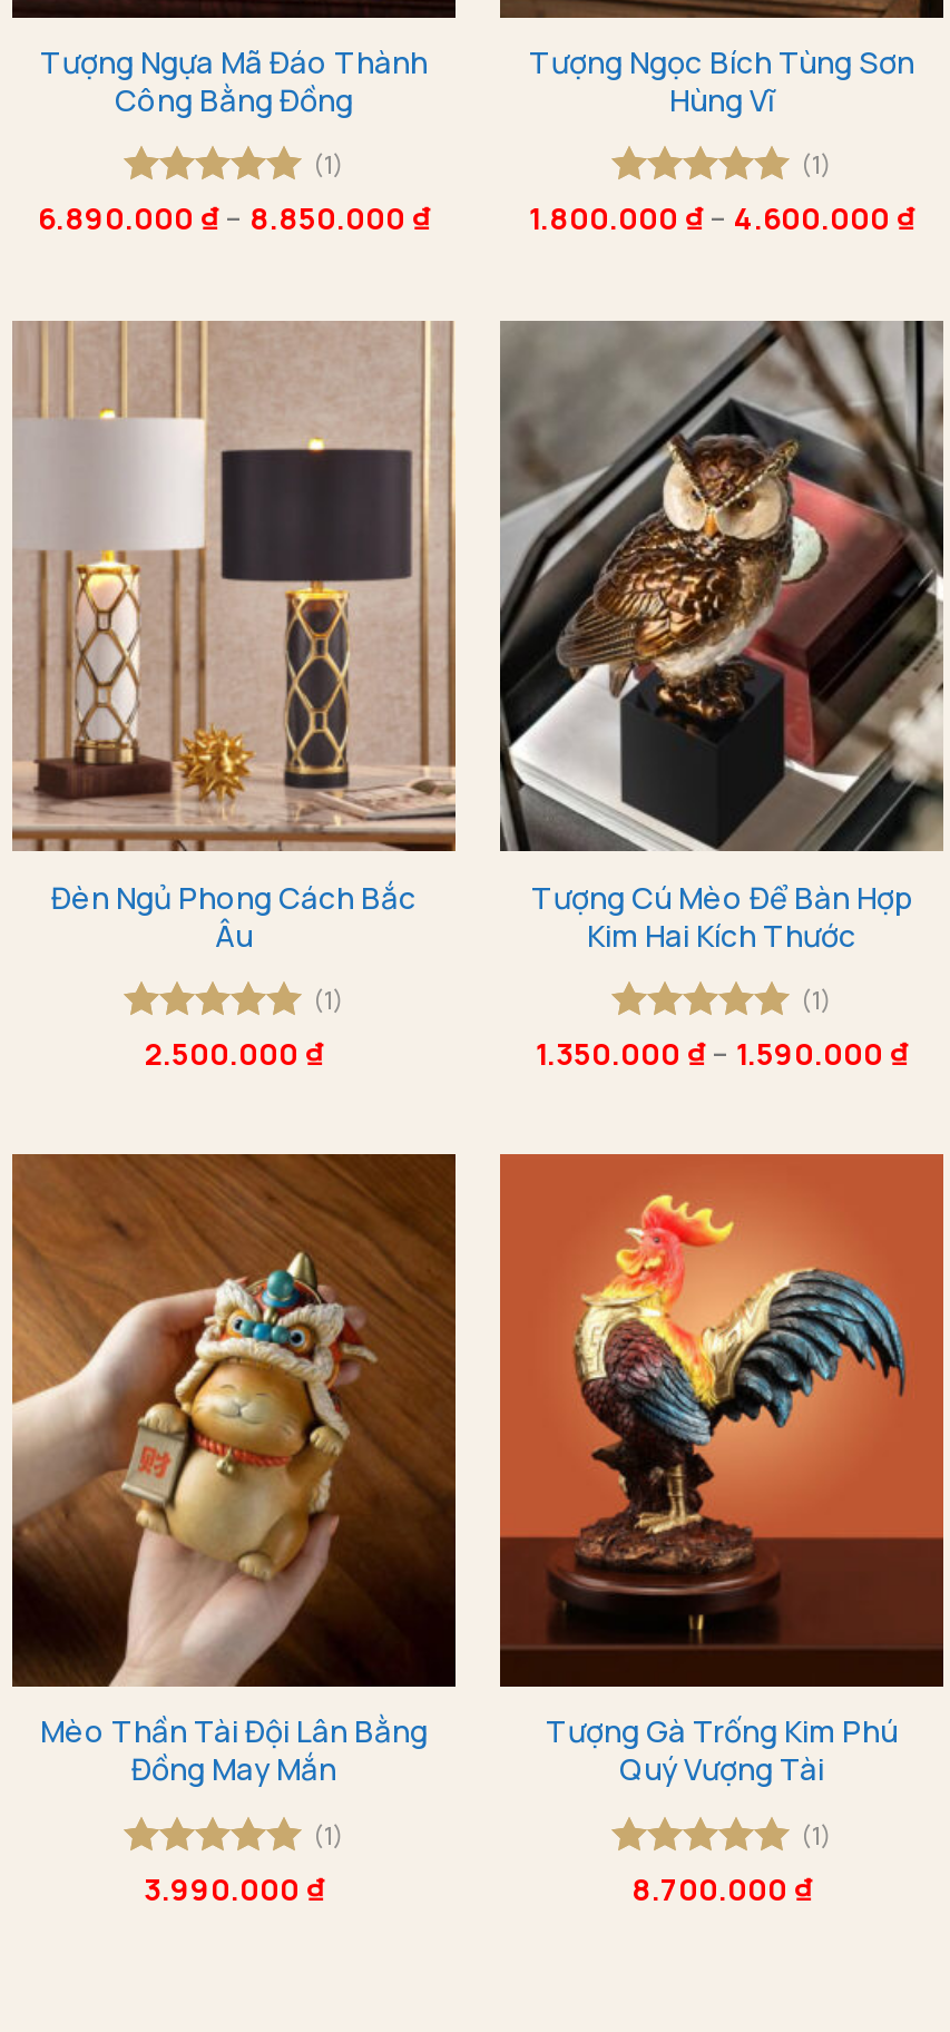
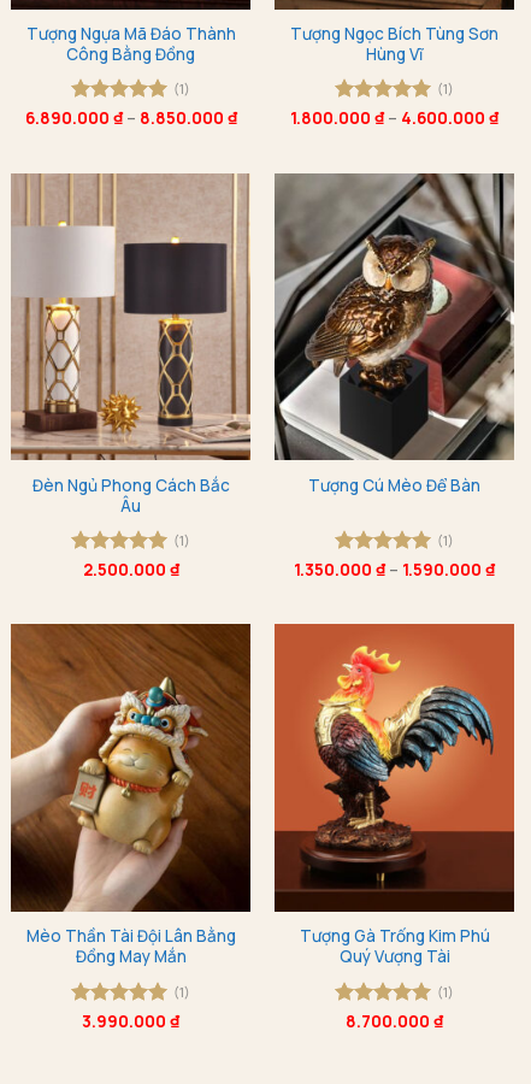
[531,877,912,955] Tượng Cú Mèo Để Bàn Hợp | Kim Hai Kích Thước -> [308,475,480,496] Tượng Cú Mèo Để Bàn

